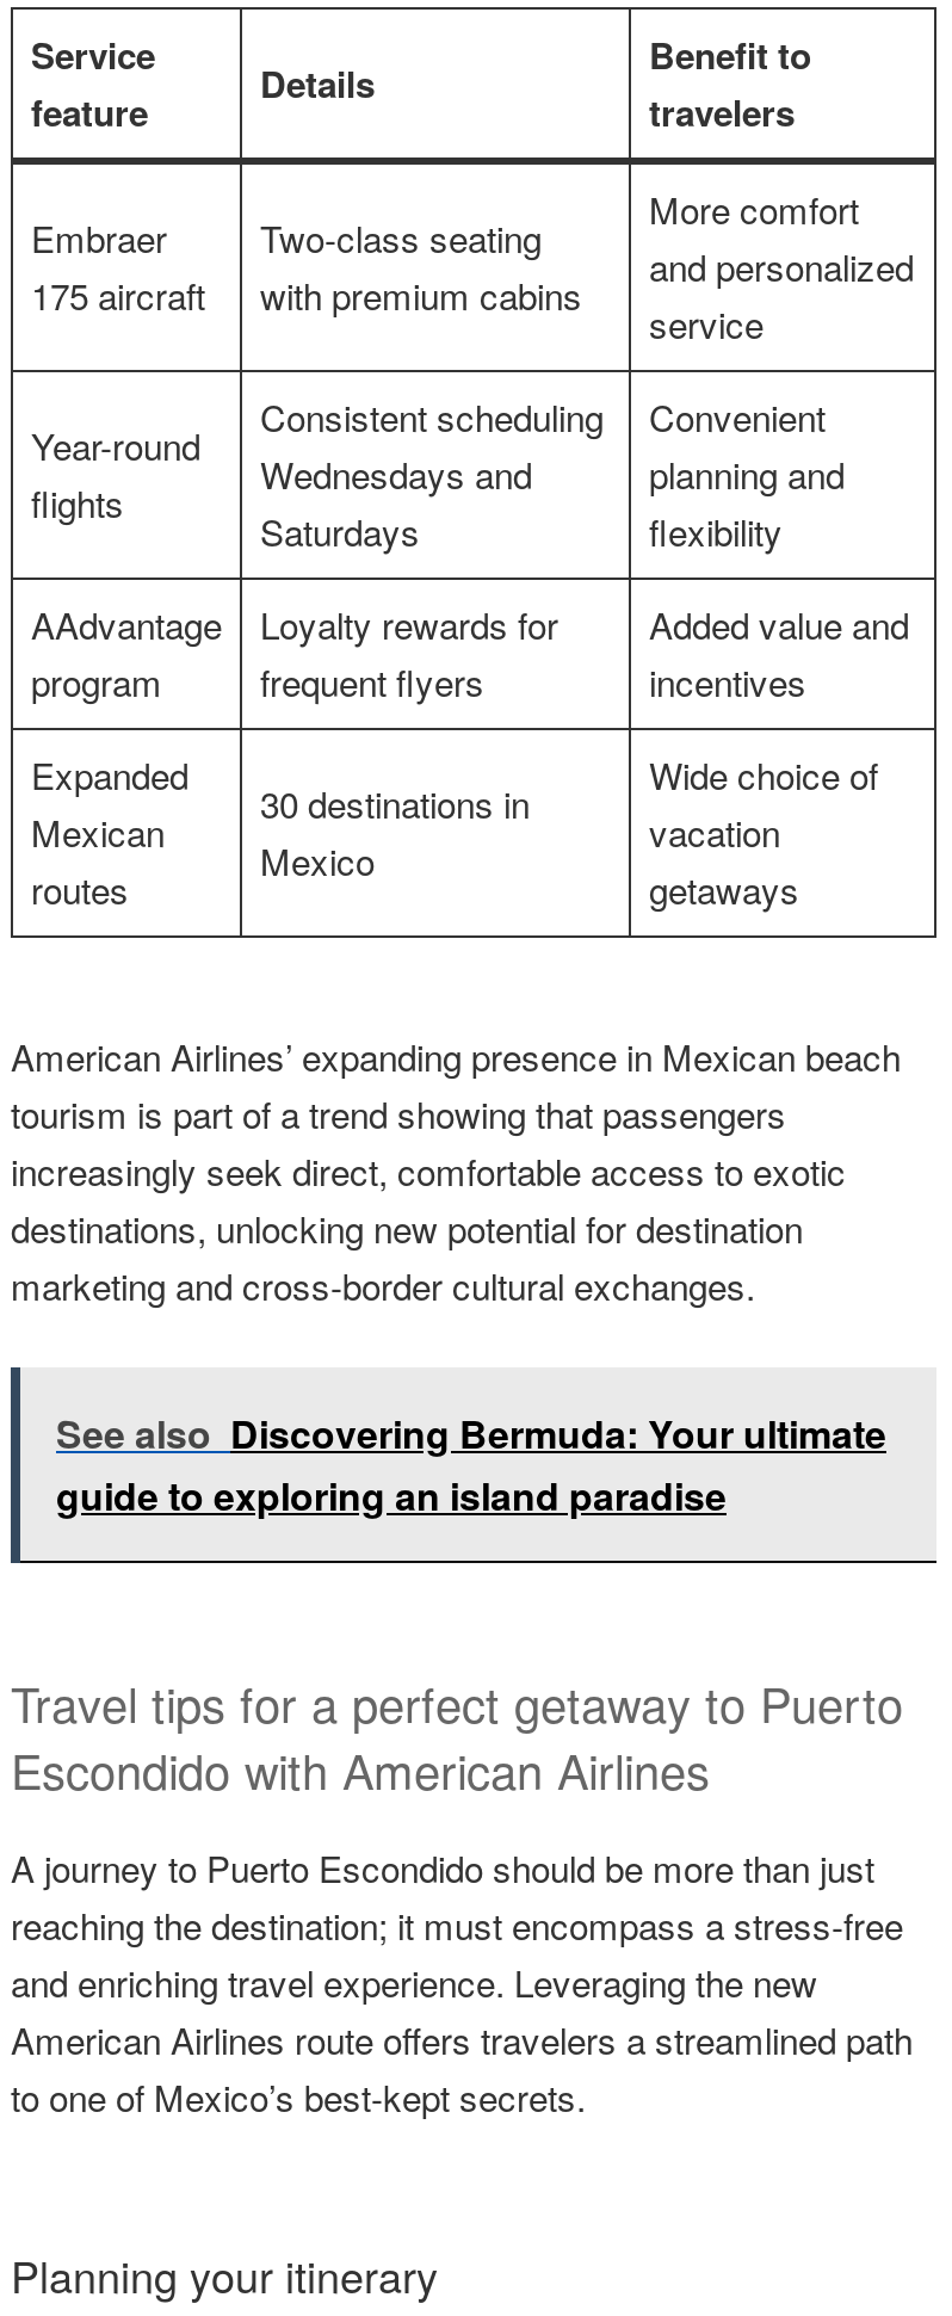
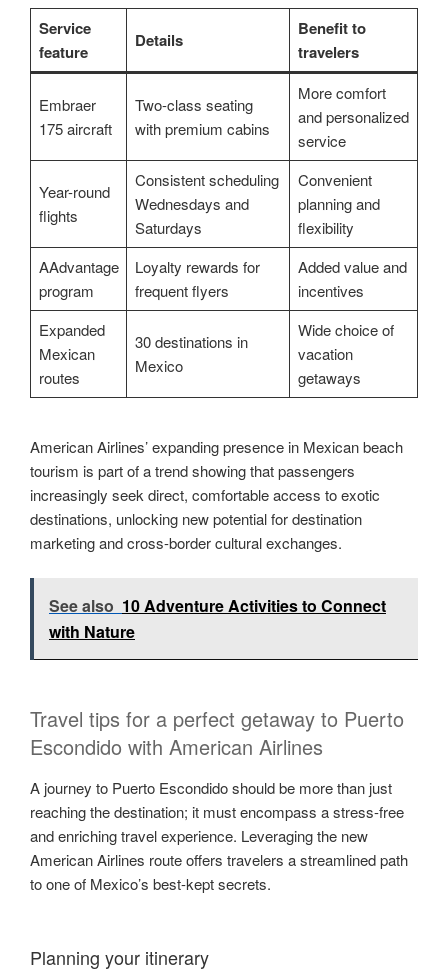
[56,1407,886,1524] See also Discovering Bermuda: Your ultimate | guide to exploring an island paradise -> [49,593,386,642] See also 10 Adventure Activities to Connect | with Nature

